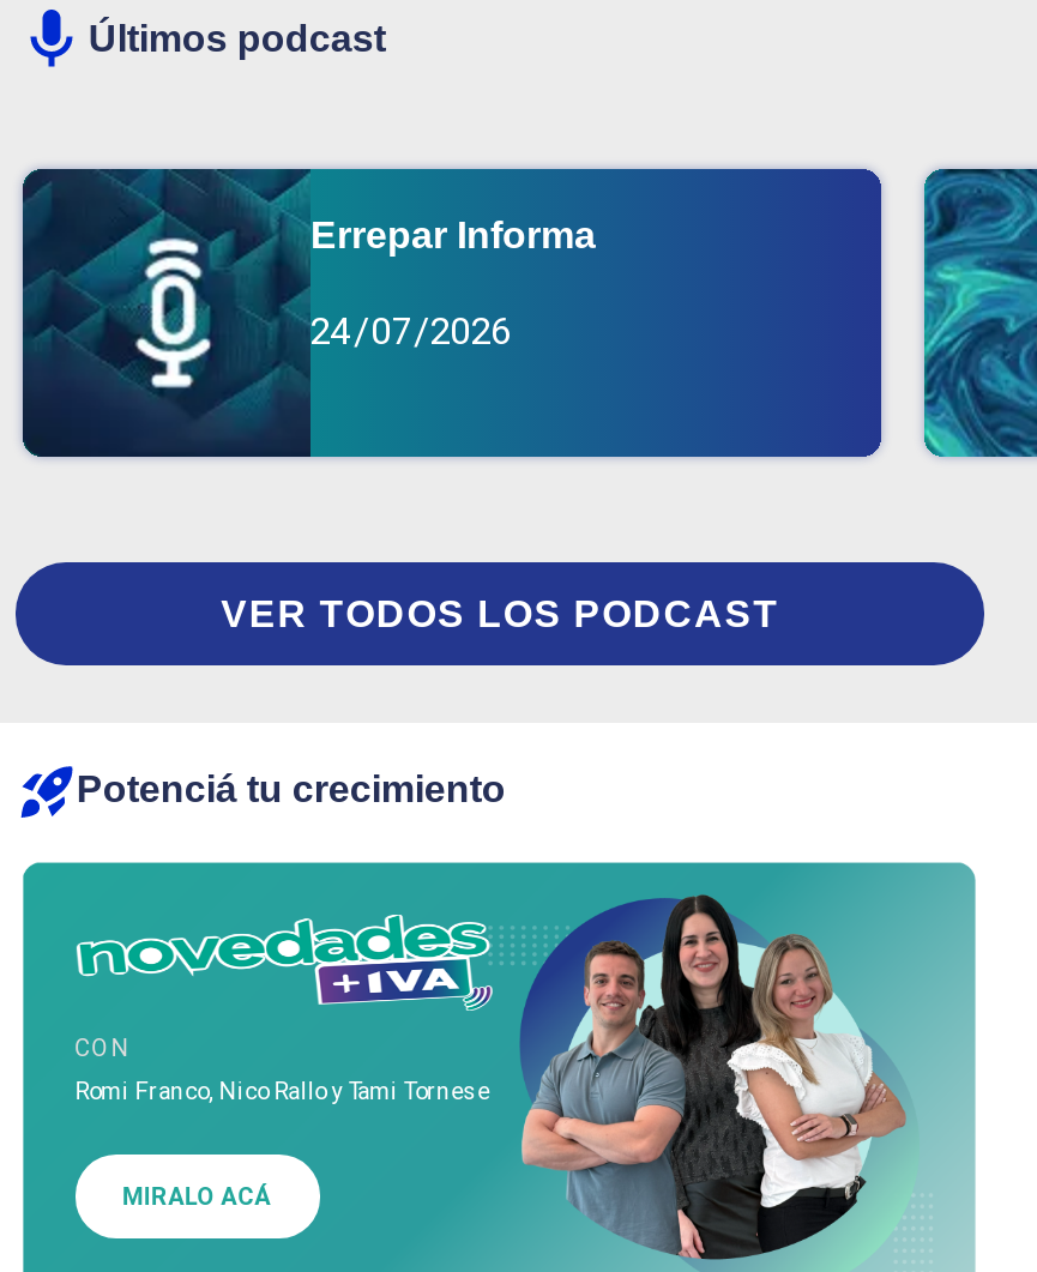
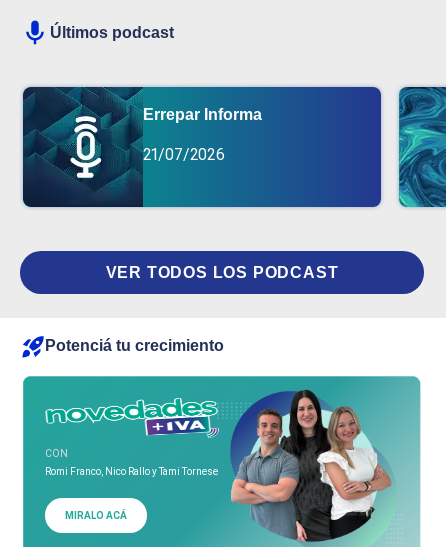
[311,308,514,353] 24/07/2026 -> [143,145,225,164] 21/07/2026

